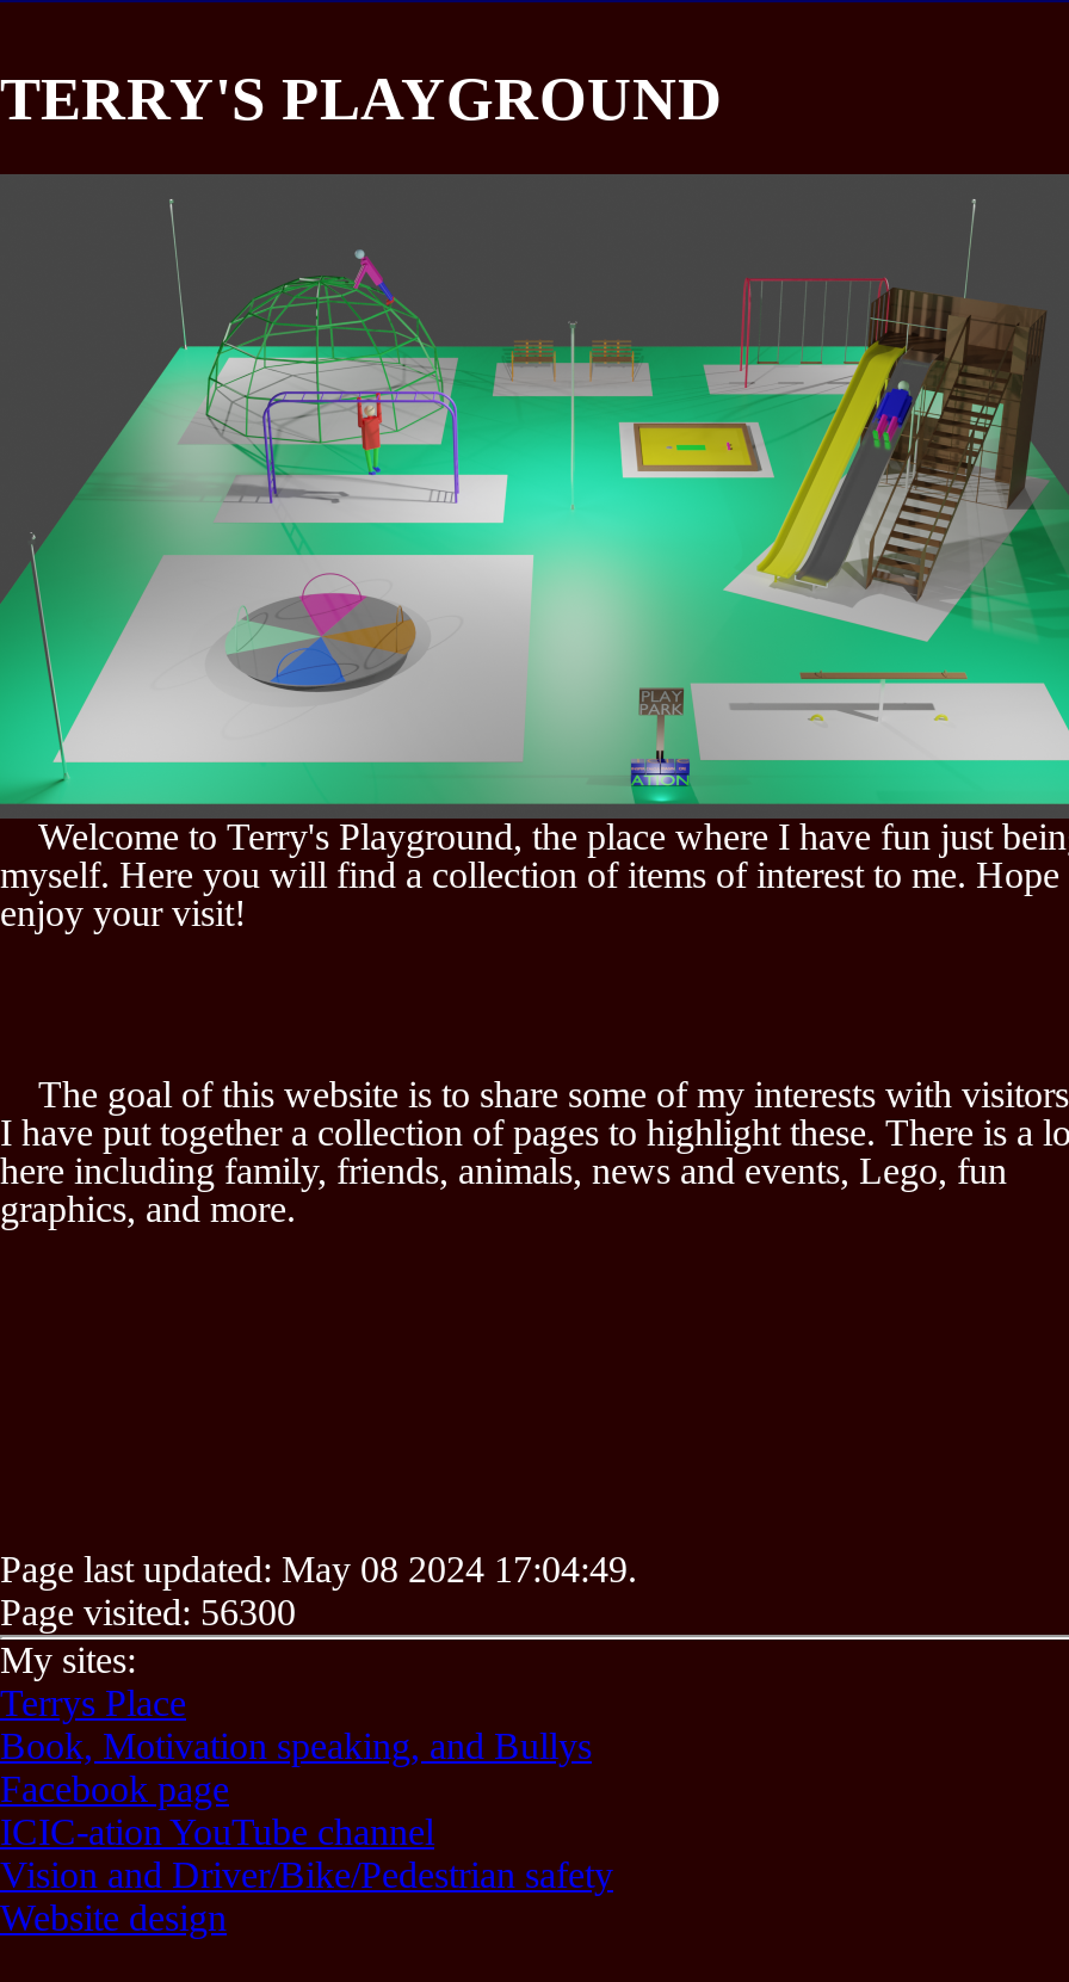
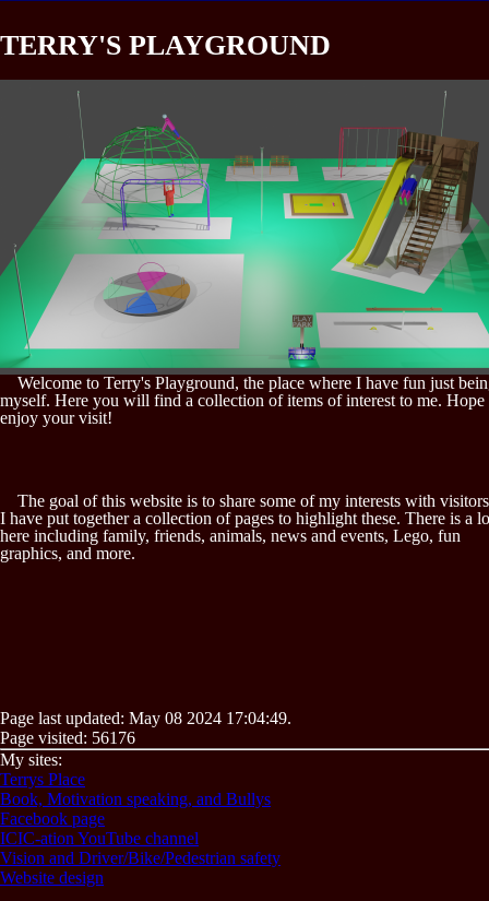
[0,1591,296,1631] Page visited: 56300 -> [0,728,135,747] Page visited: 56176

